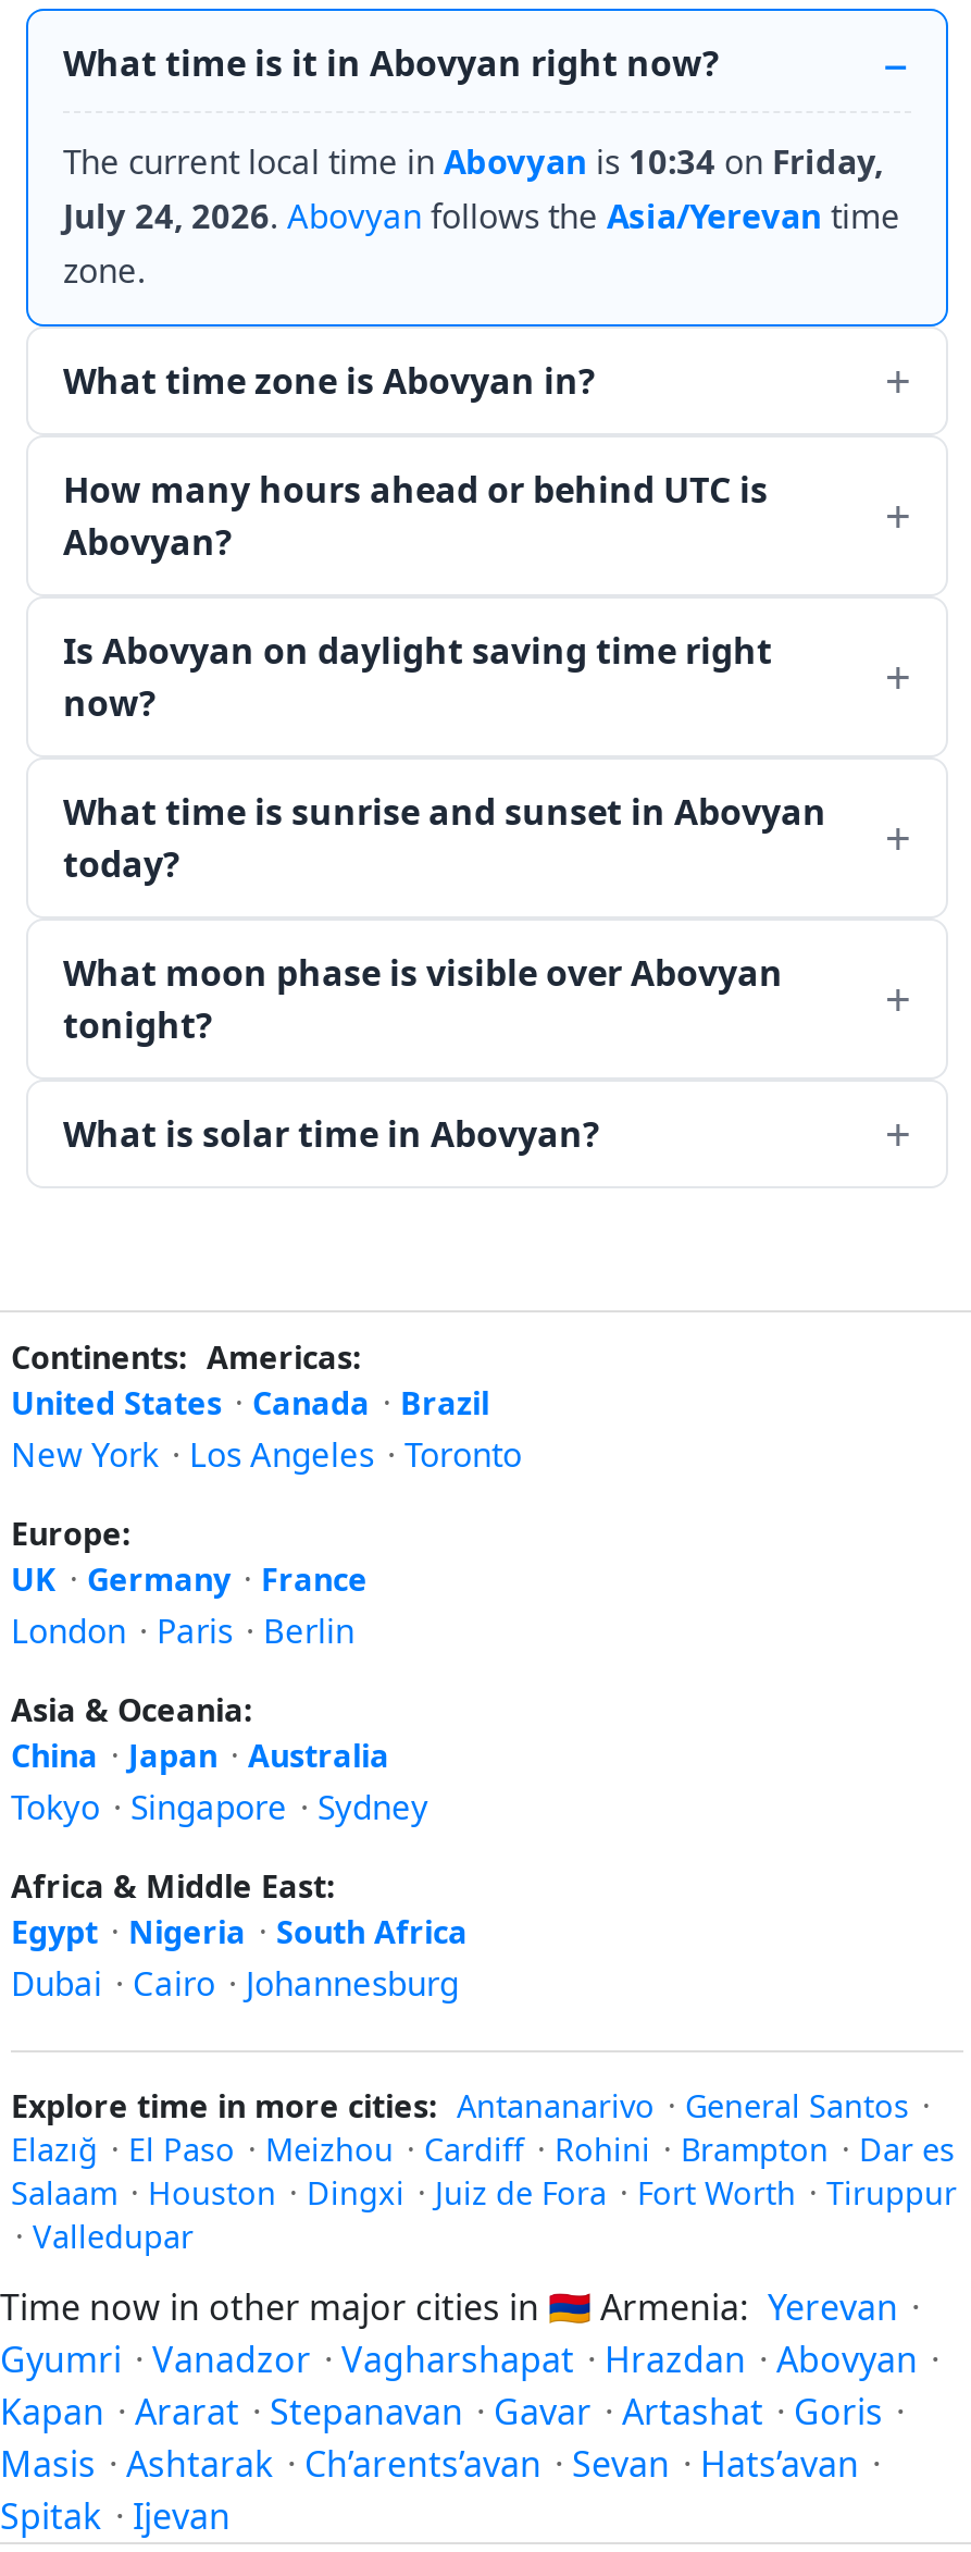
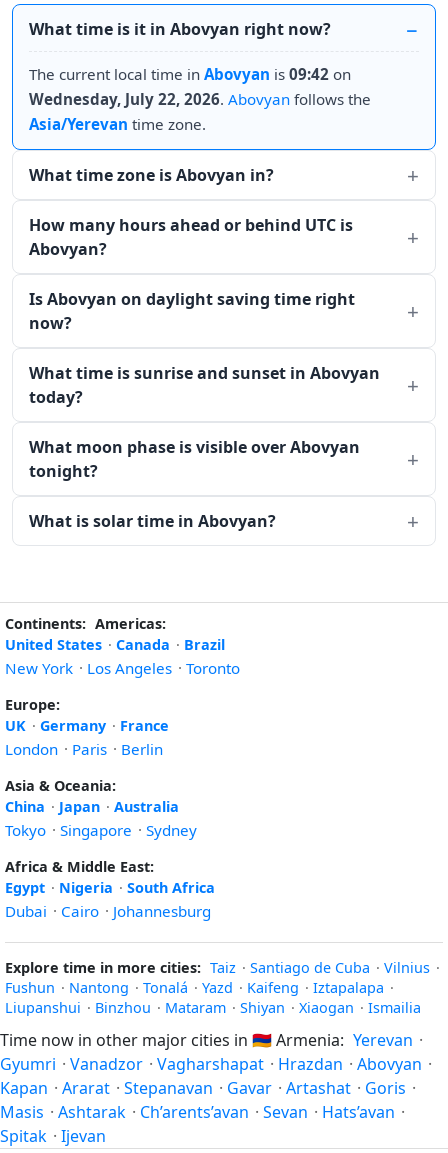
[63,139,900,292] The current local time in Abovyan is 10:34 on Friday, | July 24, 2026. Abovyan follows the Asia/Yerevan time | zone. -> [29,64,371,134] The current local time in Abovyan is 09:42 on | Wednesday, July 22, 2026. Abovyan follows the | Asia/Yerevan time zone.
[11,2085,957,2257] Explore time in more cities: Antananarivo · General Santos · | Elazığ · El Paso · Meizhou · Cardiff · Rohini · Brampton · Dar es | Salaam · Houston · Dingxi · Juiz de Fora · Fort Worth · Tiruppur | · Valledupar -> [5,958,440,1017] Explore time in more cities: Taiz · Santiago de Cuba · Vilnius · | Fushun · Nantong · Tonalá · Yazd · Kaifeng · Iztapalapa · | Liupanshui · Binzhou · Mataram · Shiyan · Xiaogan · Ismailia

